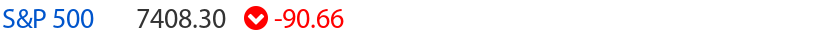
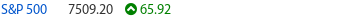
[136,6,226,36] 7408.30 -> [68,3,113,18] 7509.20
[268,6,344,36] -90.66 -> [137,3,171,18] 65.92

